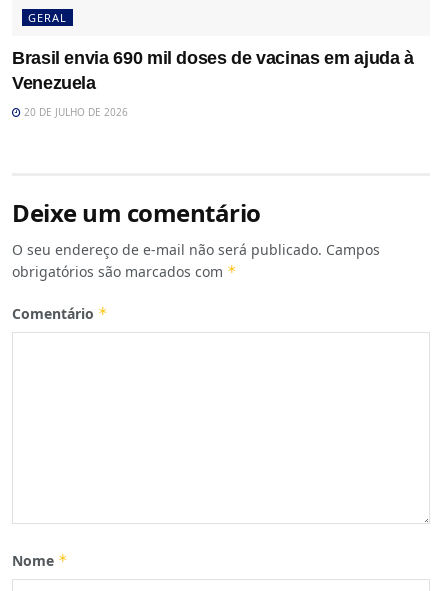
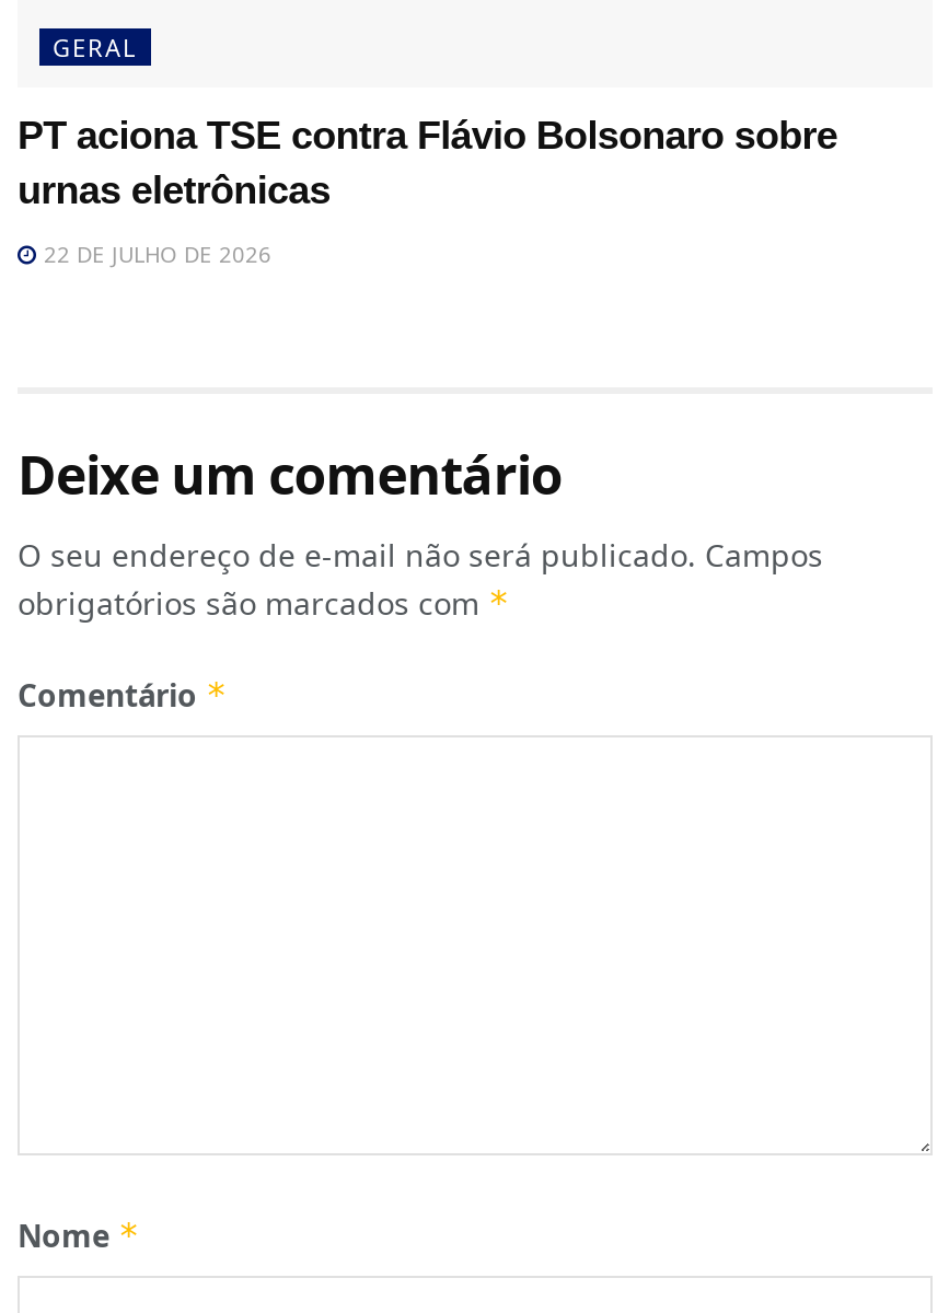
[12,47,414,92] Brasil envia 690 mil doses de vacinas em ajuda à | Venezuela -> [18,113,837,211] PT aciona TSE contra Flávio Bolsonaro sobre | urnas eletrônicas
[21,104,128,118] 20 DE JULHO DE 2026 -> [37,237,271,268] 22 DE JULHO DE 2026

